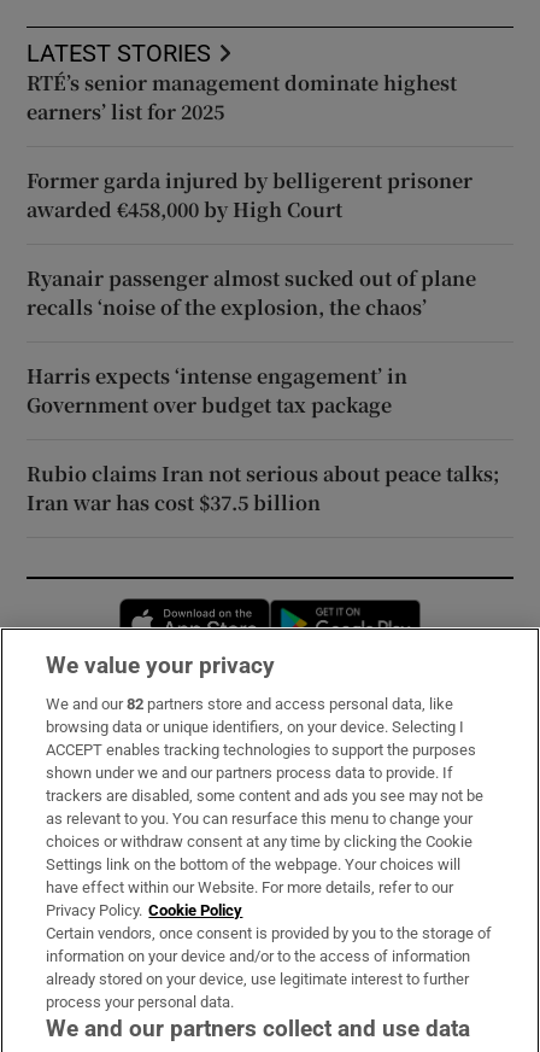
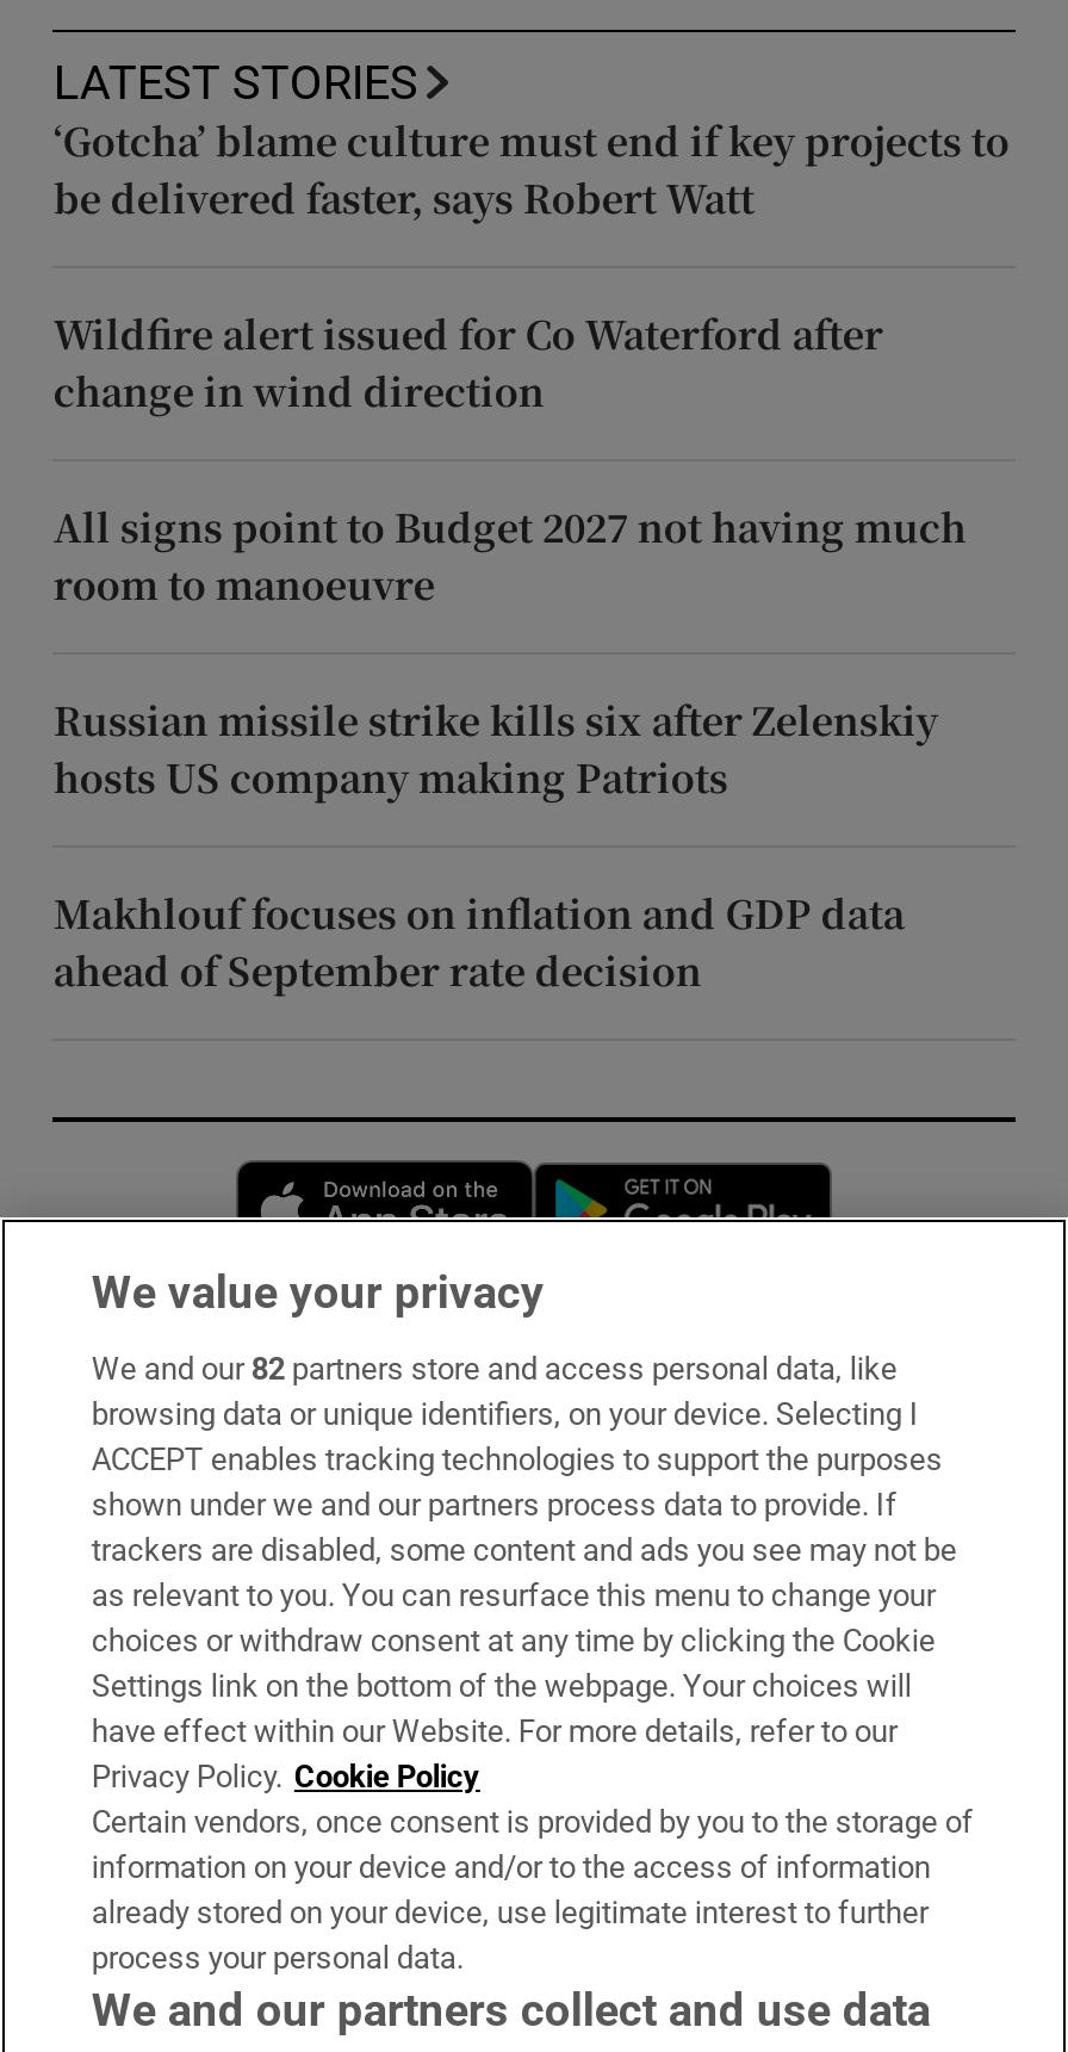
[27,69,457,125] RTÉ’s senior management dominate highest | earners’ list for 2025 -> [53,113,1009,225] ‘Gotcha’ blame culture must end if key projects to | be delivered faster, says Robert Watt
[27,166,473,223] Former garda injured by belligerent prisoner | awarded €458,000 by High Court -> [53,306,883,418] Wildfire alert issued for Co Waterford after | change in wind direction
[27,264,477,321] Ryanair passenger almost sucked out of plane | recalls ‘noise of the explosion, the chaos’ -> [53,499,966,611] All signs point to Budget 2027 not having much | room to manoeuvre
[27,362,408,419] Harris expects ‘intense engagement’ in | Government over budget tax package -> [53,693,938,805] Russian missile strike kills six after Zelenskiy | hosts US company making Patriots
[27,460,499,516] Rubio claims Iran not serious about peace talks; | Iran war has cost $37.5 billion -> [53,886,904,998] Makhlouf focuses on inflation and GDP data | ahead of September rate decision

